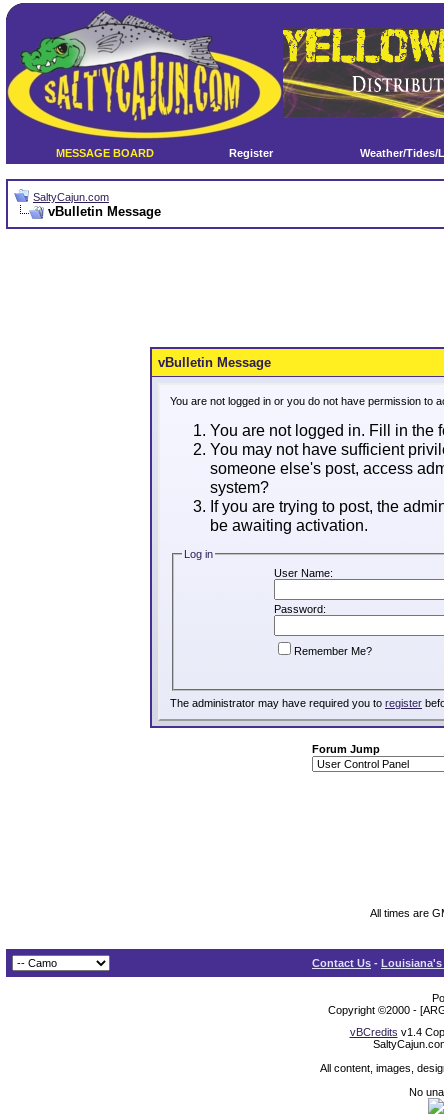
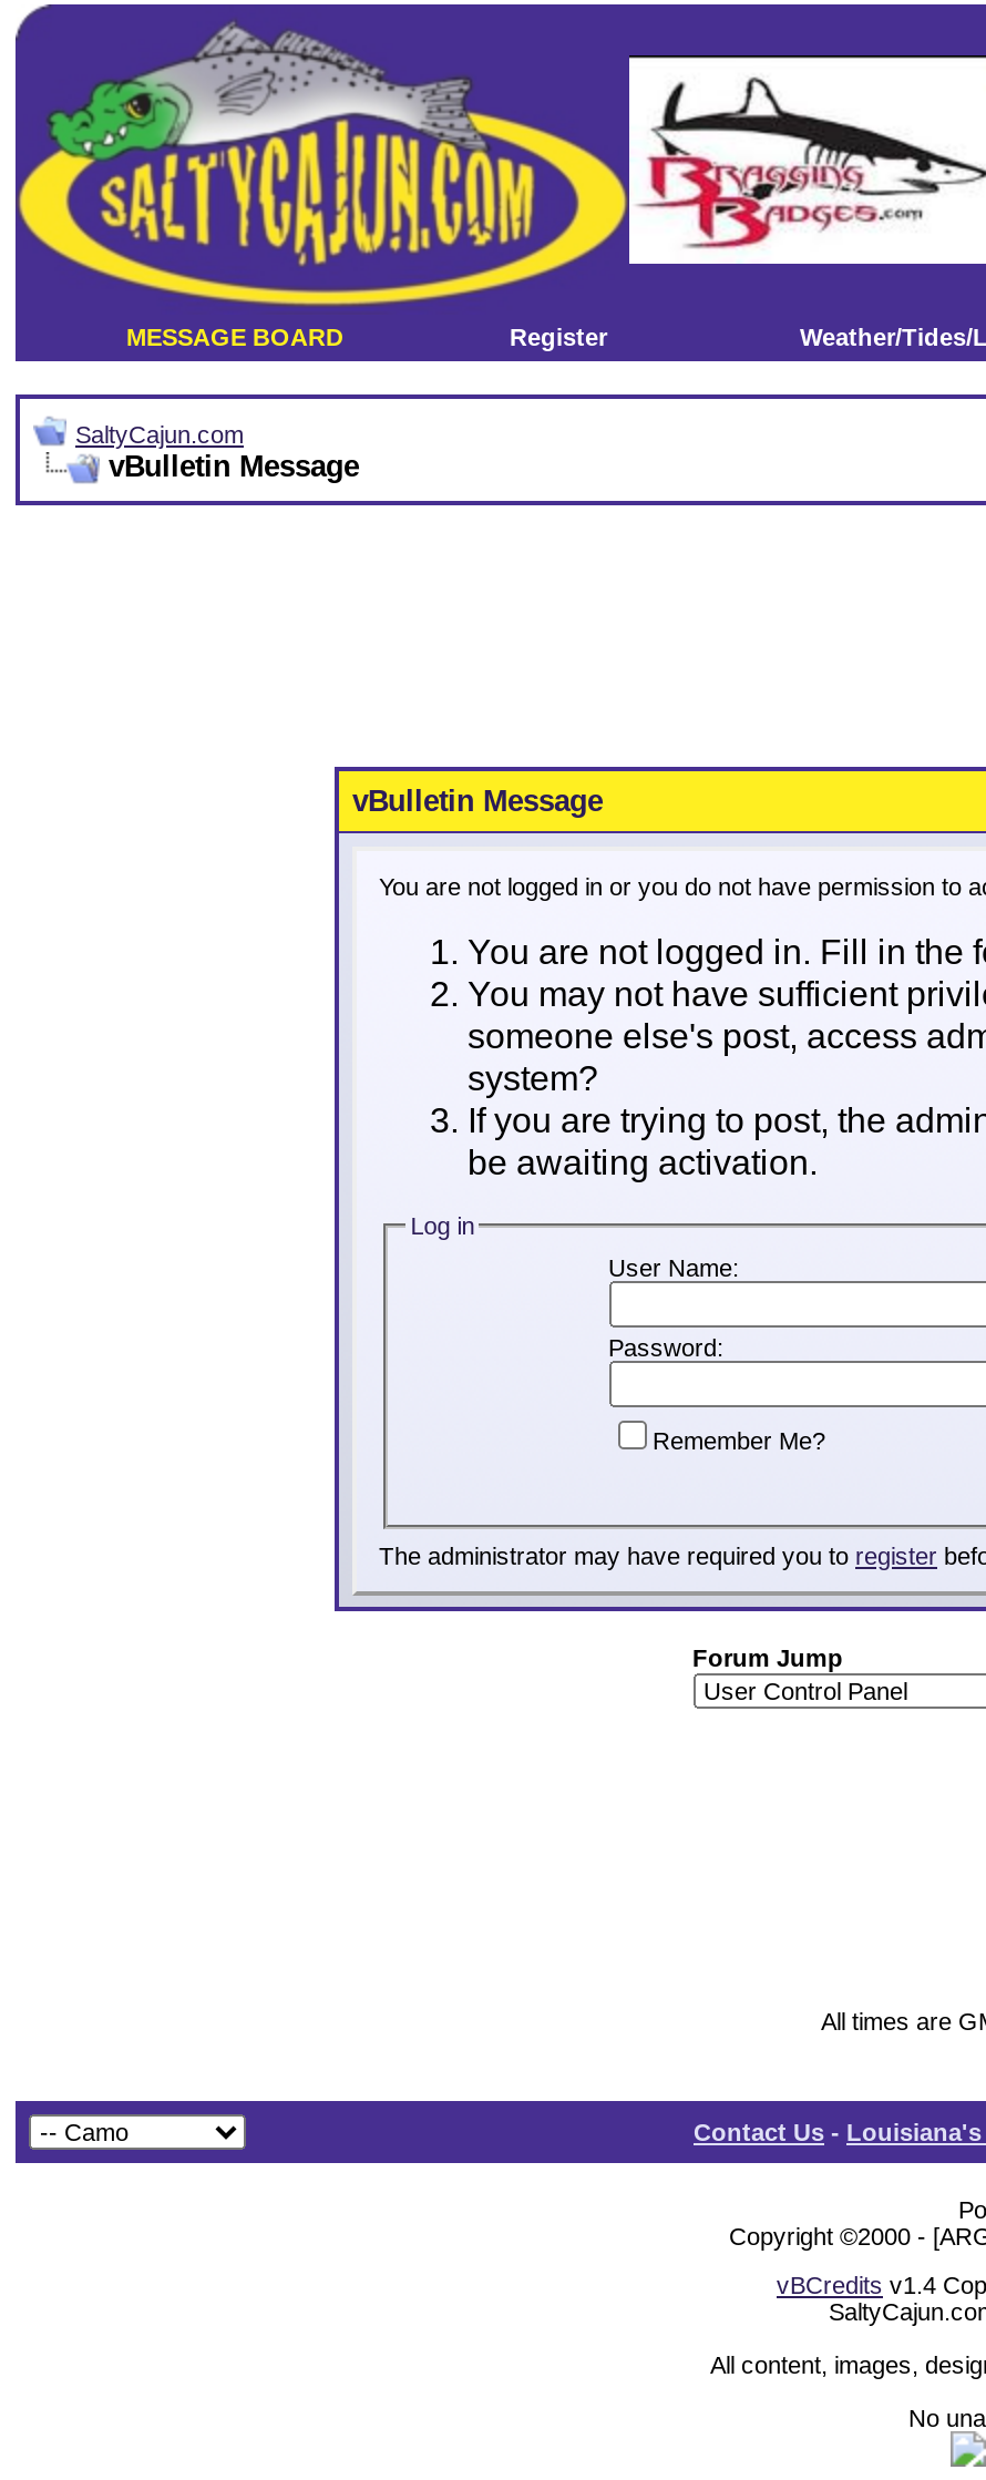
[282,27,441,120] [image] -> [627,55,979,266] [image]

